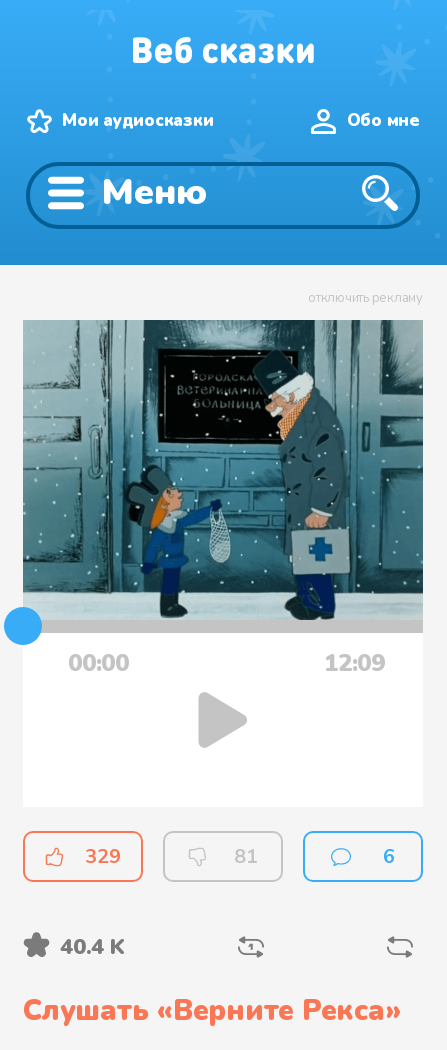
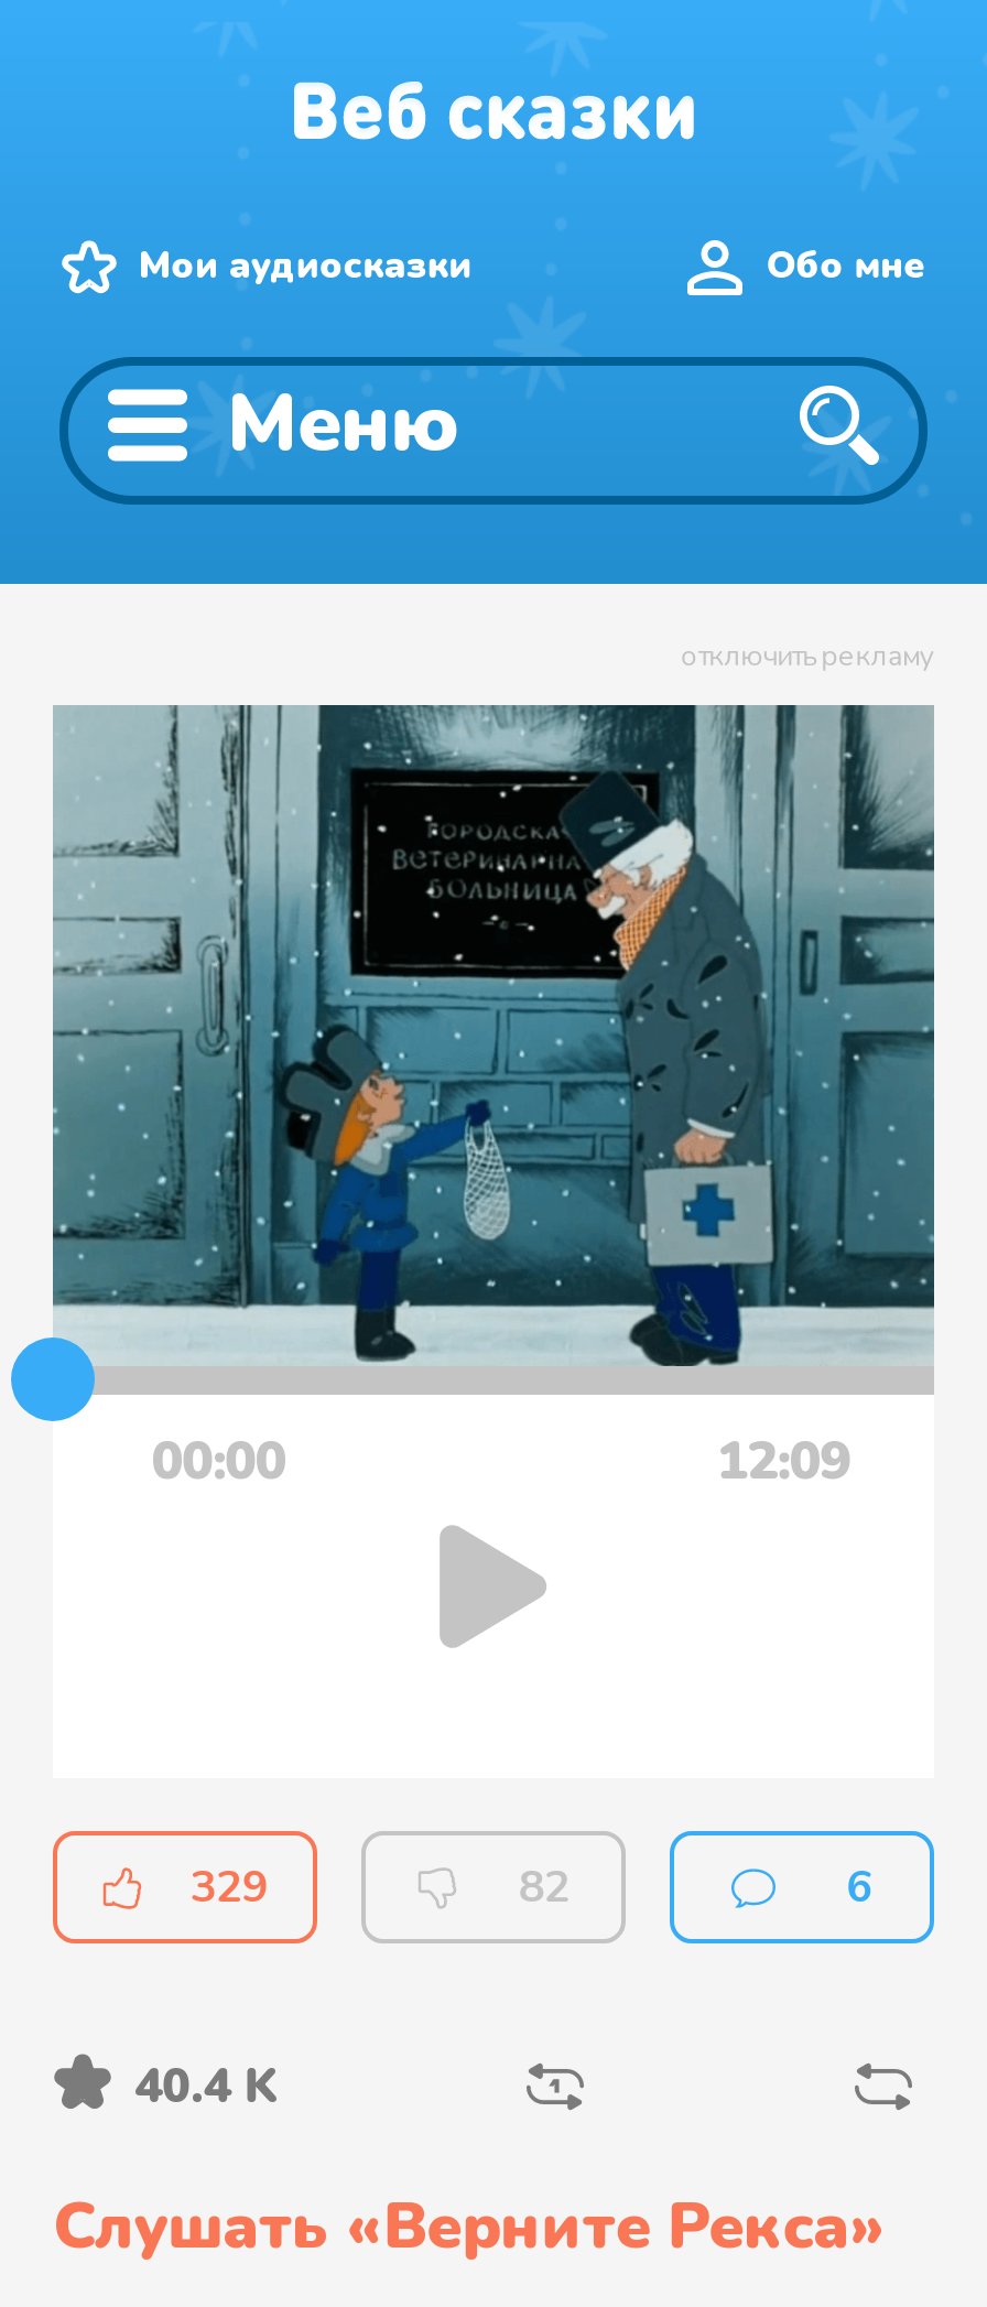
[234,843,258,870] 81 -> [518,1857,570,1917] 82

